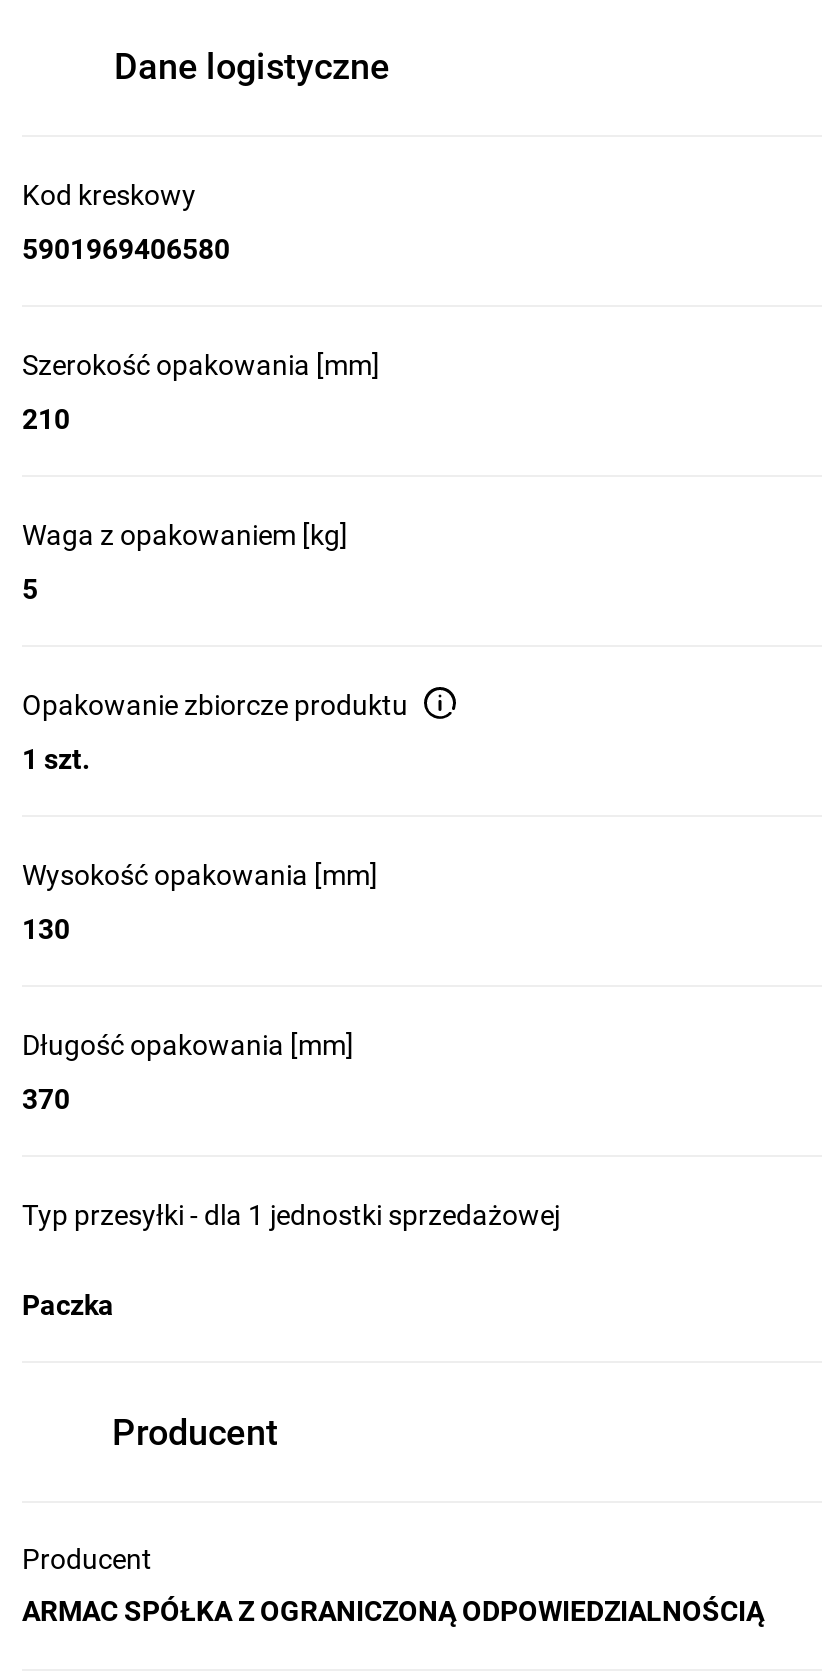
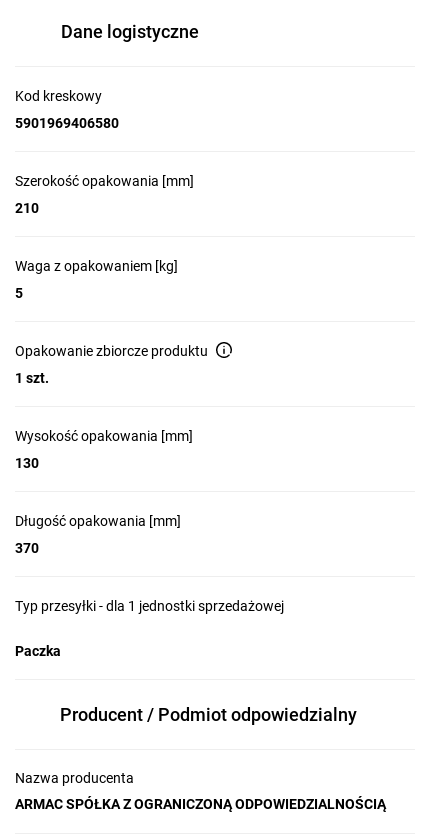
[112,1411,278,1453] Producent -> [60,704,357,725] Producent / Podmiot odpowiedzialny
[22,1543,152,1575] Producent -> [15,770,134,786] Nazwa producenta

